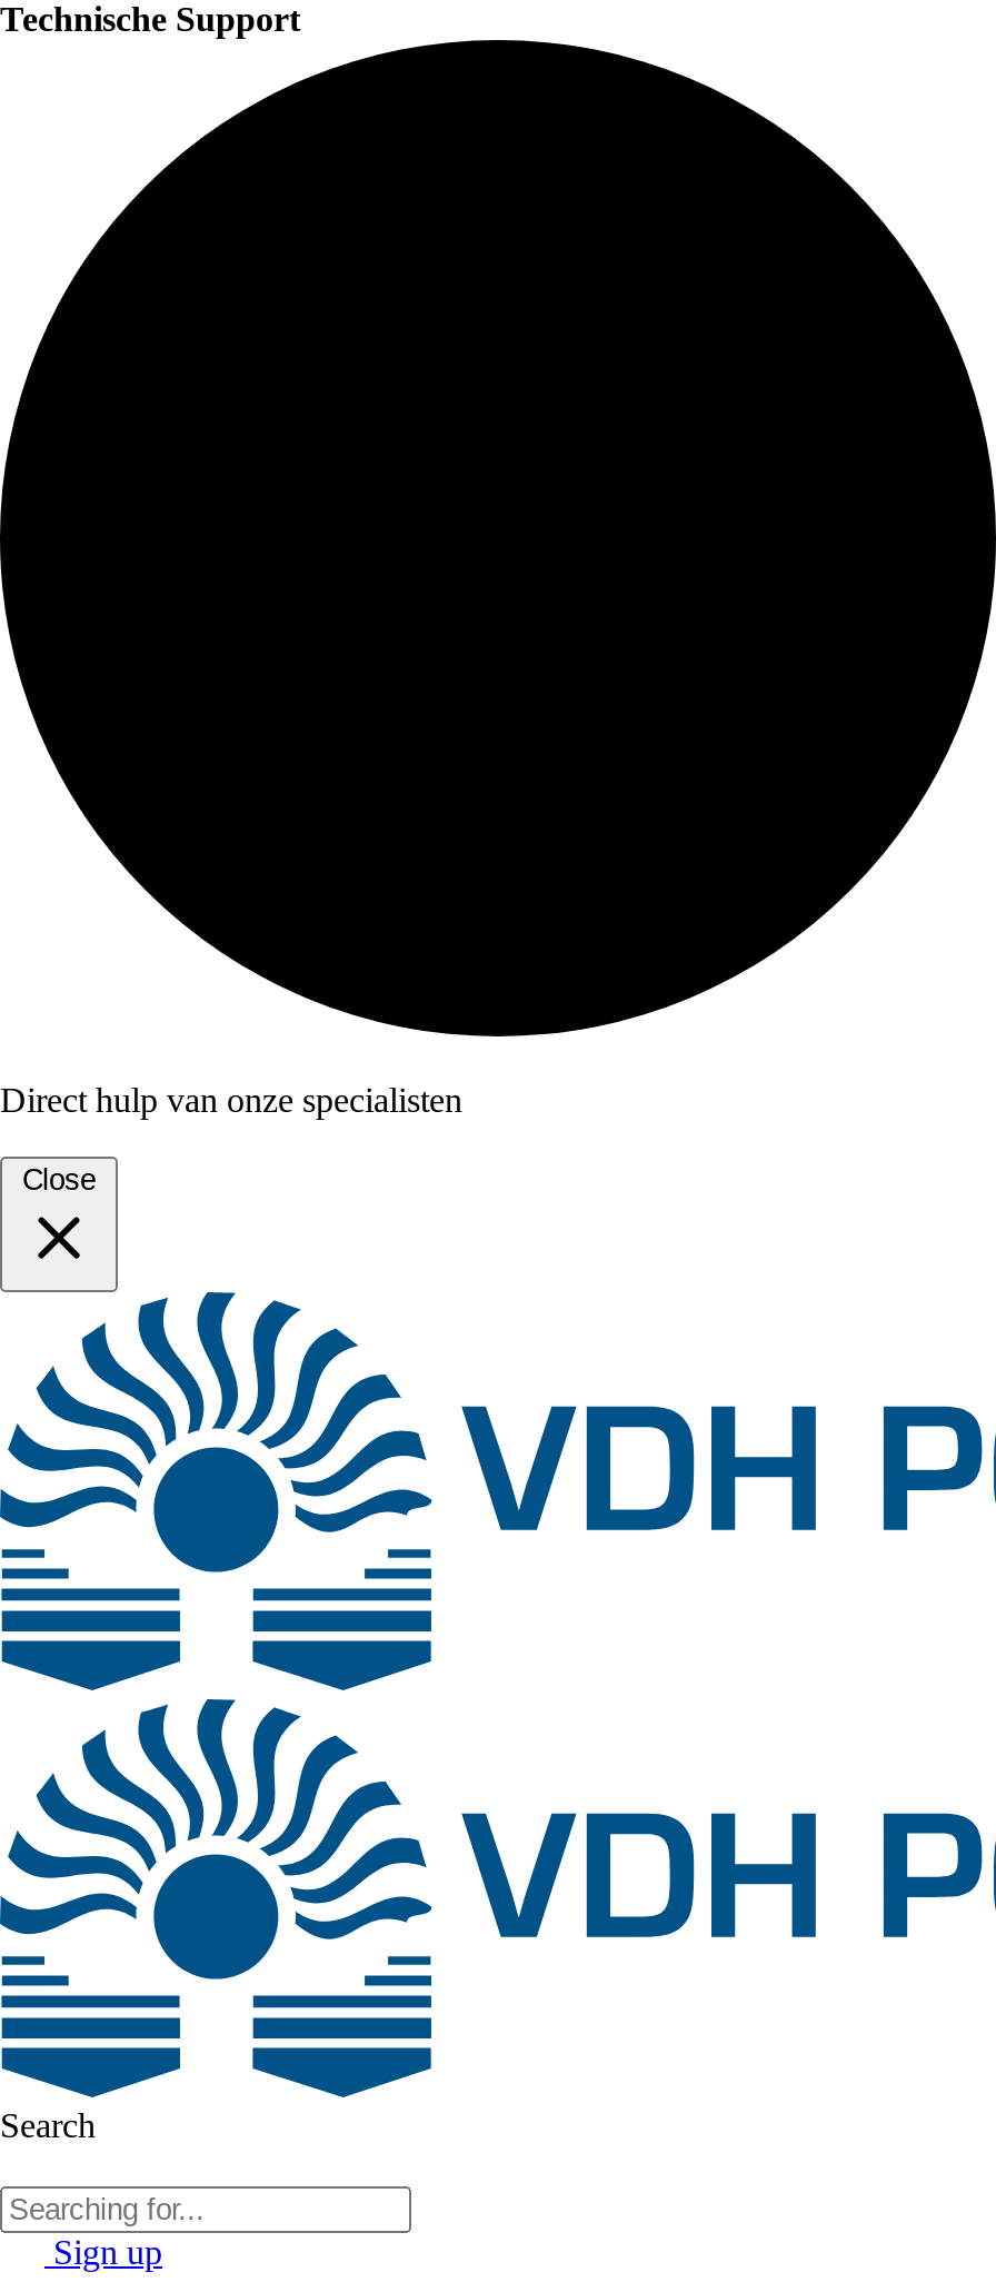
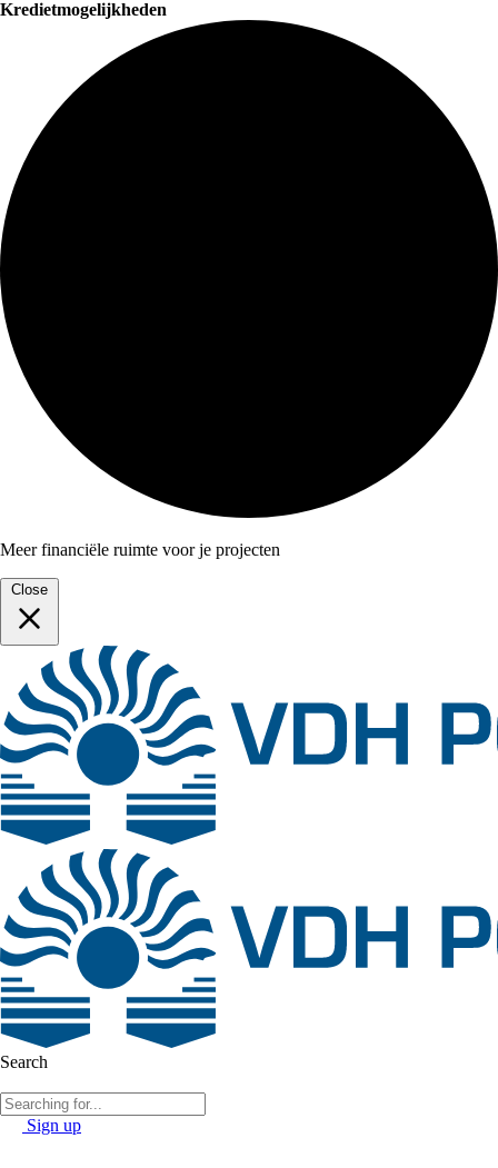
[0,0,300,38] Technische Support -> [0,0,167,19] Kredietmogelijkheden
[0,1081,462,1119] Direct hulp van onze specialisten -> [0,540,280,559] Meer financiële ruimte voor je projecten

